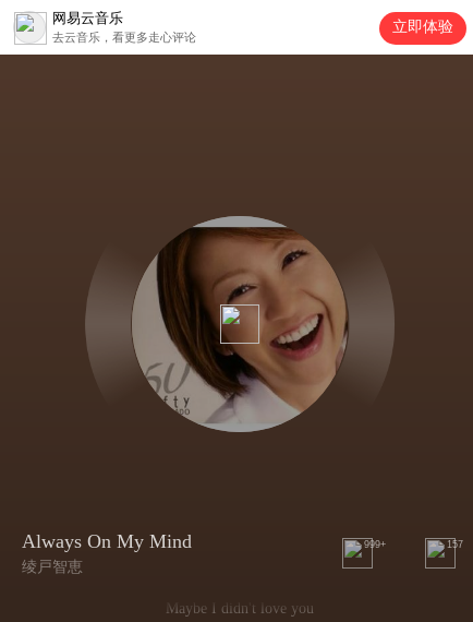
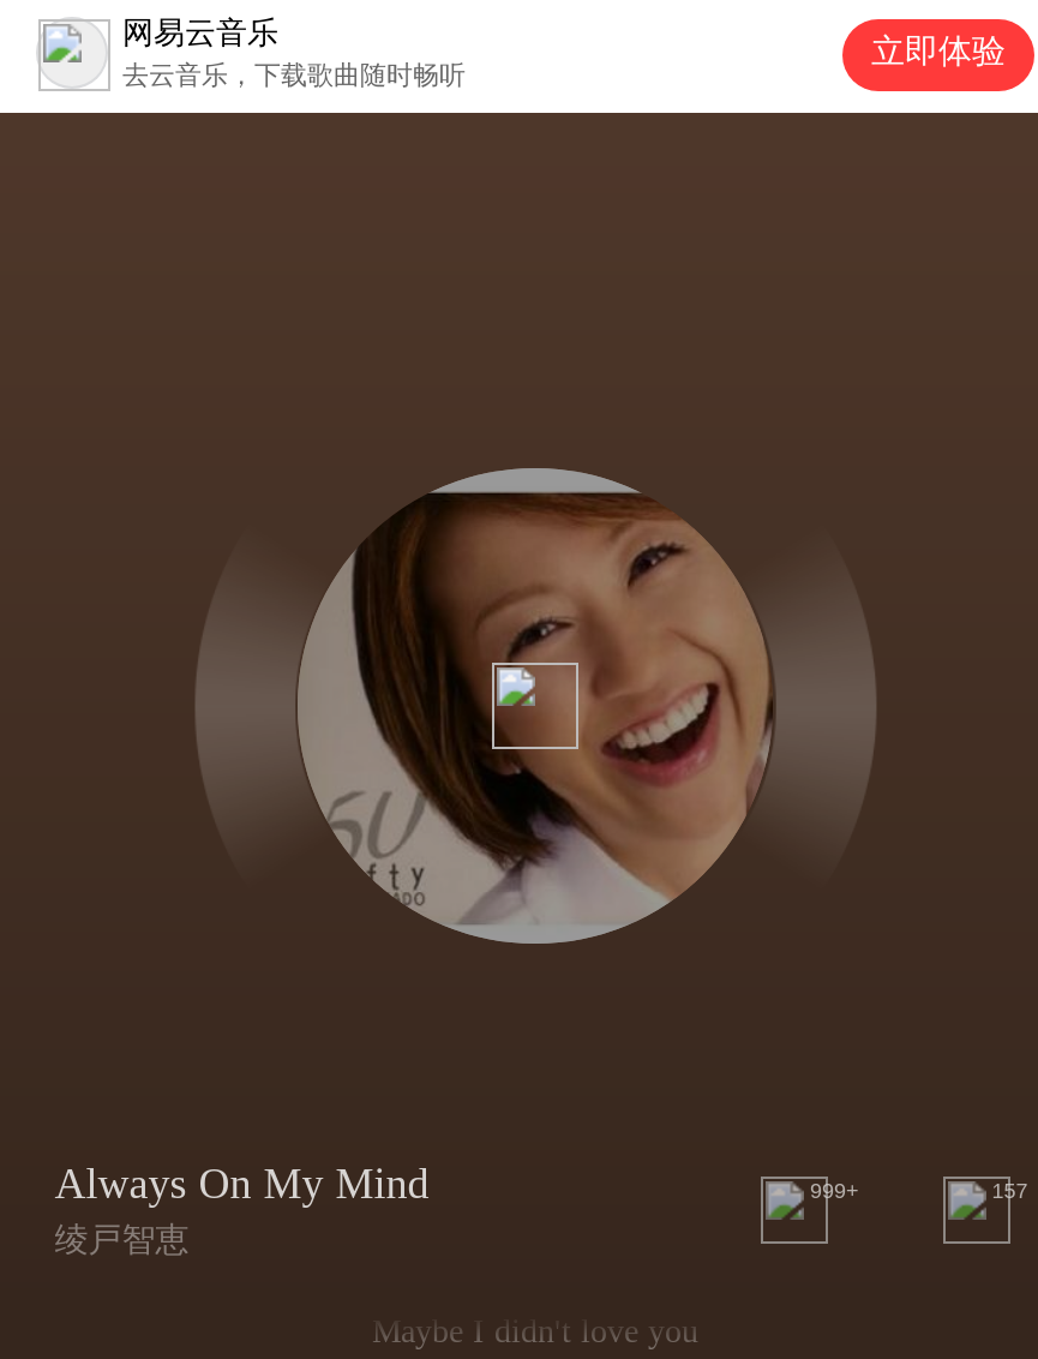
[52,31,196,44] 去云音乐，看更多走心评论 -> [122,60,466,89] 去云音乐，下载歌曲随时畅听

